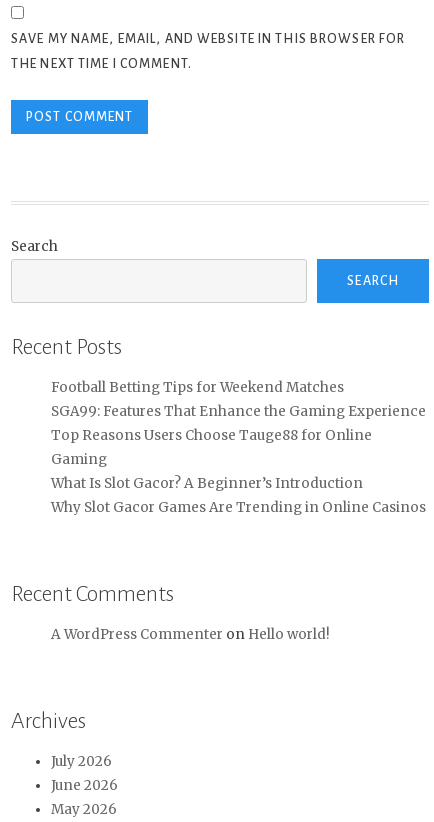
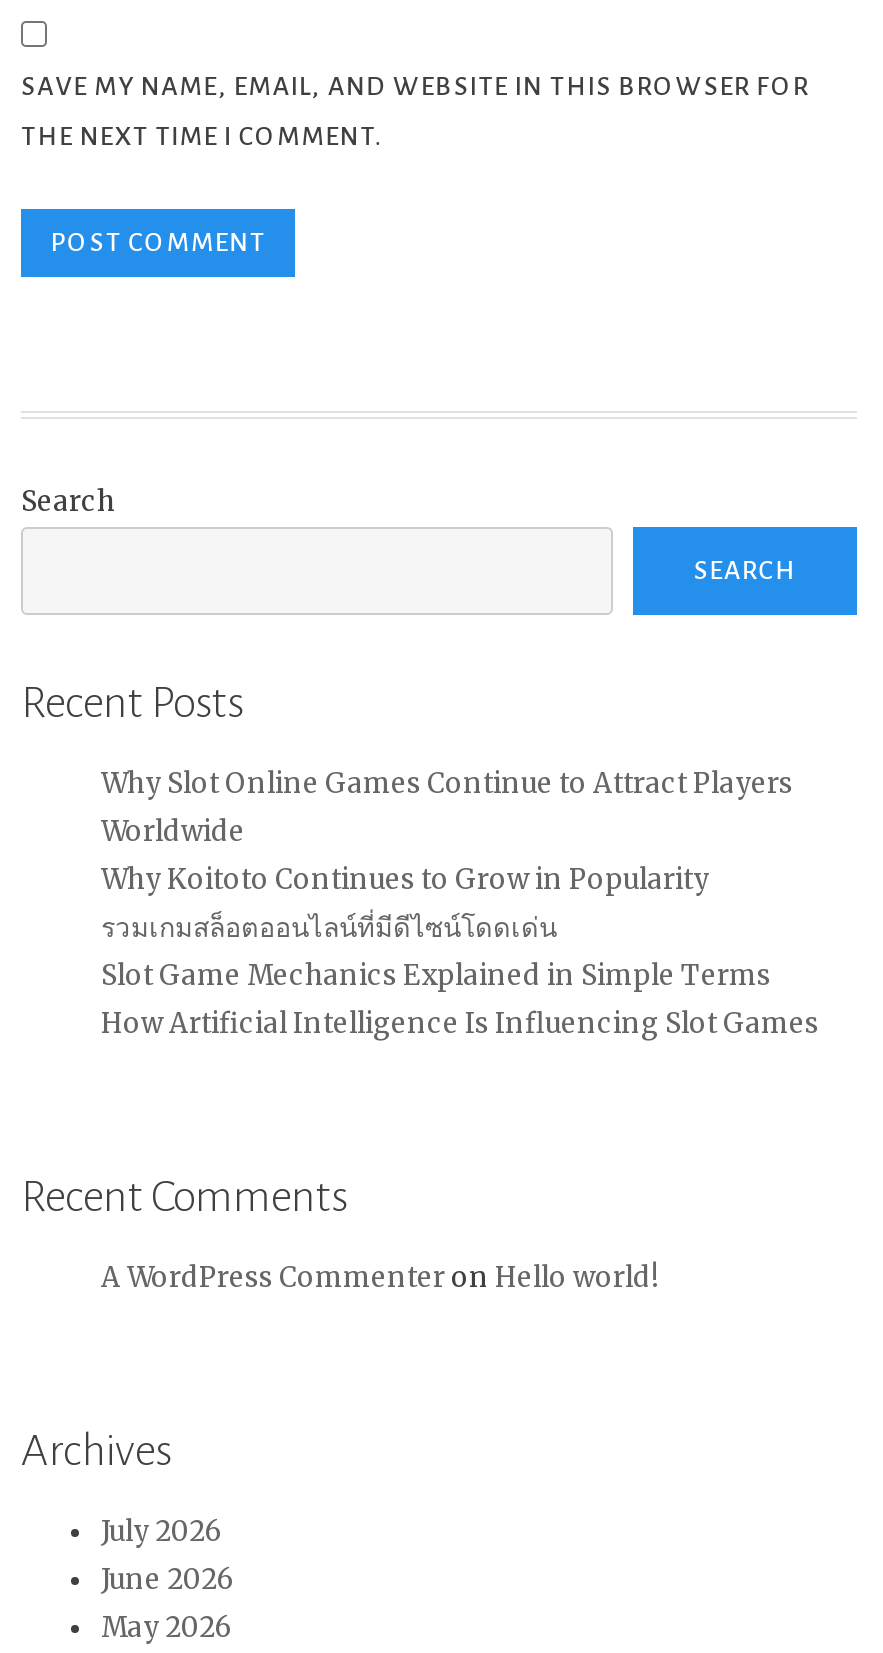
[51,379,426,516] Football Betting Tips for Weekend Matches | SGA99: Features That Enhance the Gaming Experience | Top Reasons Users Choose Tauge88 for Online | Gaming | What Is Slot Gacor? A Beginner’s Introduction | Why Slot Gacor Games Are Trending in Online Casinos -> [101,767,819,1041] Why Slot Online Games Continue to Attract Players | Worldwide | Why Koitoto Continues to Grow in Popularity | รวมเกมสล็อตออนไลน์ที่มีดีไซน์โดดเด่น | Slot Game Mechanics Explained in Simple Terms | How Artificial Intelligence Is Influencing Slot Games

